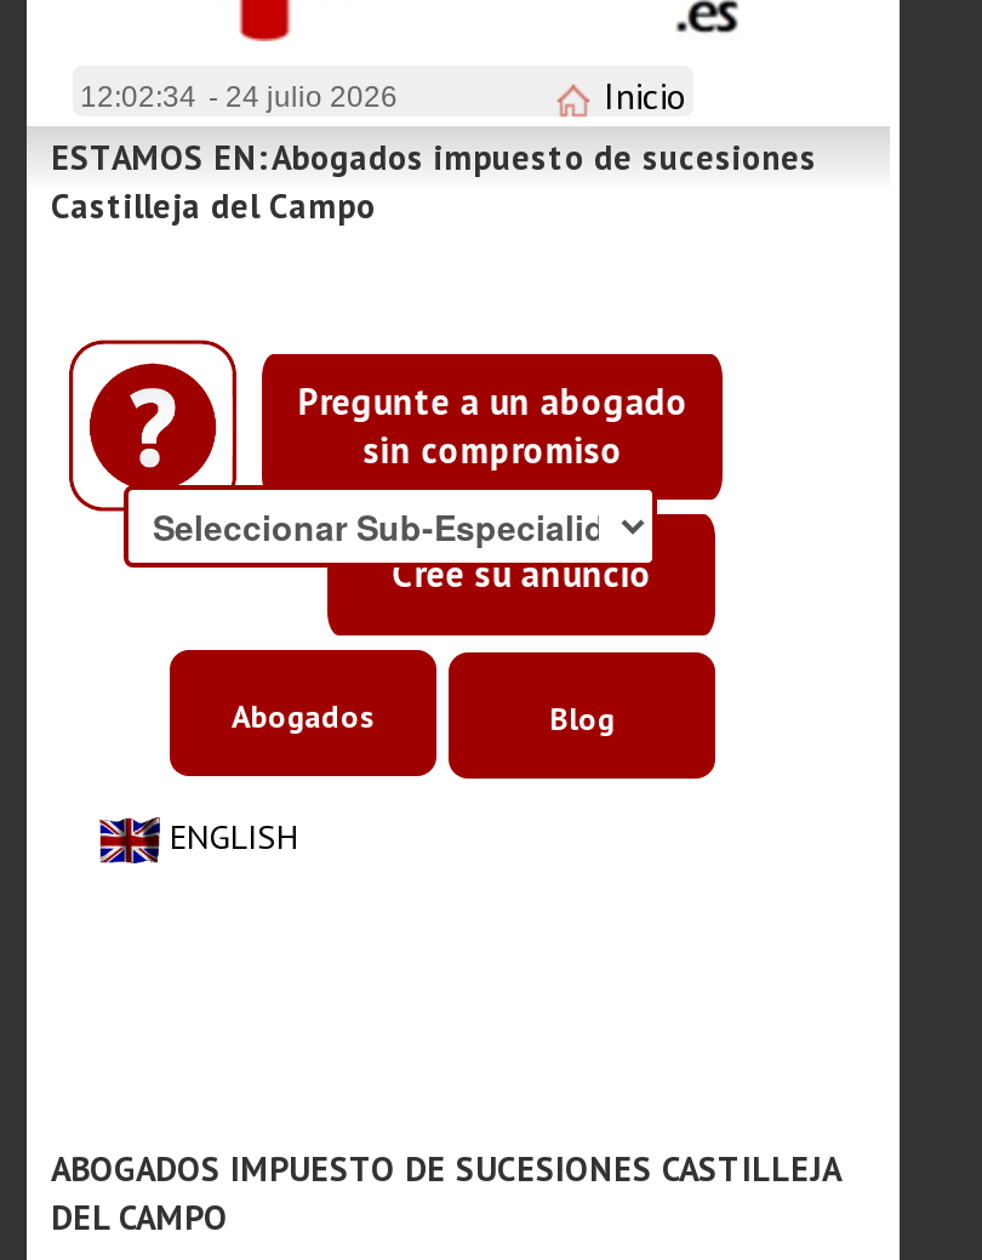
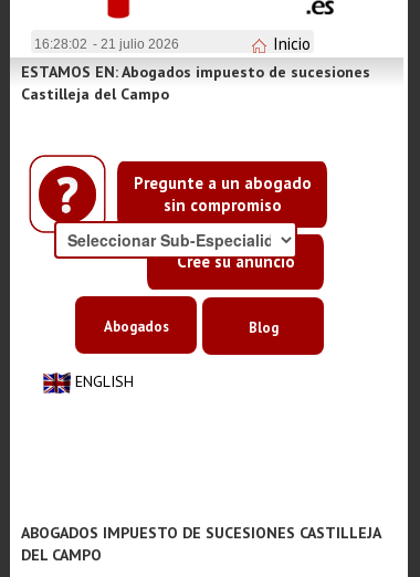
[80,80,398,114] 12:02:34 - 24 julio 2026 -> [34,36,179,52] 16:28:02 - 21 julio 2026

